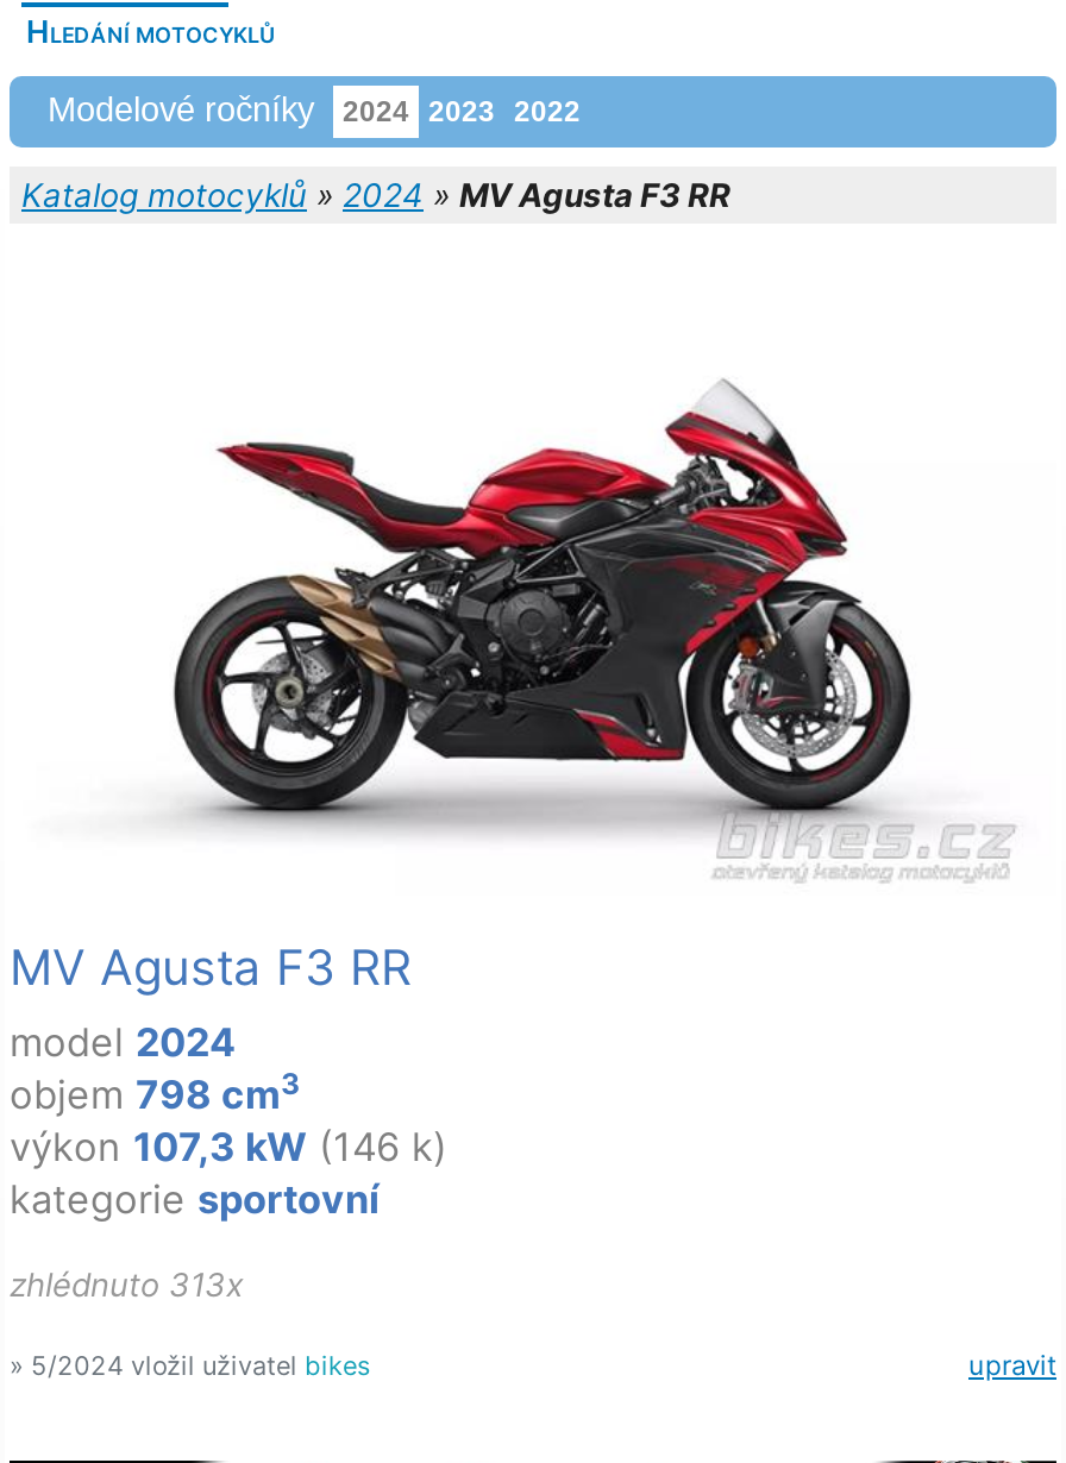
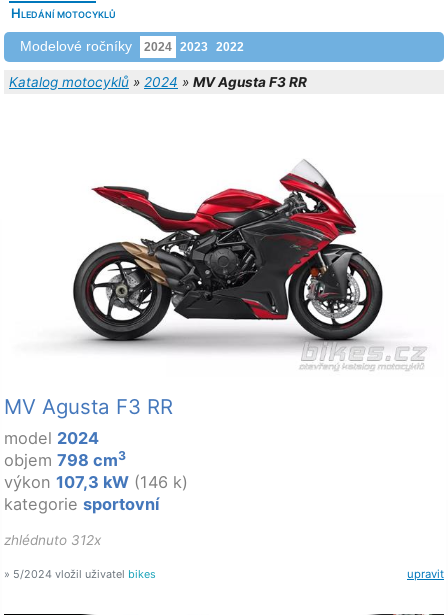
[10,1267,243,1305] zhlédnuto 313x -> [4,532,101,548] zhlédnuto 312x

